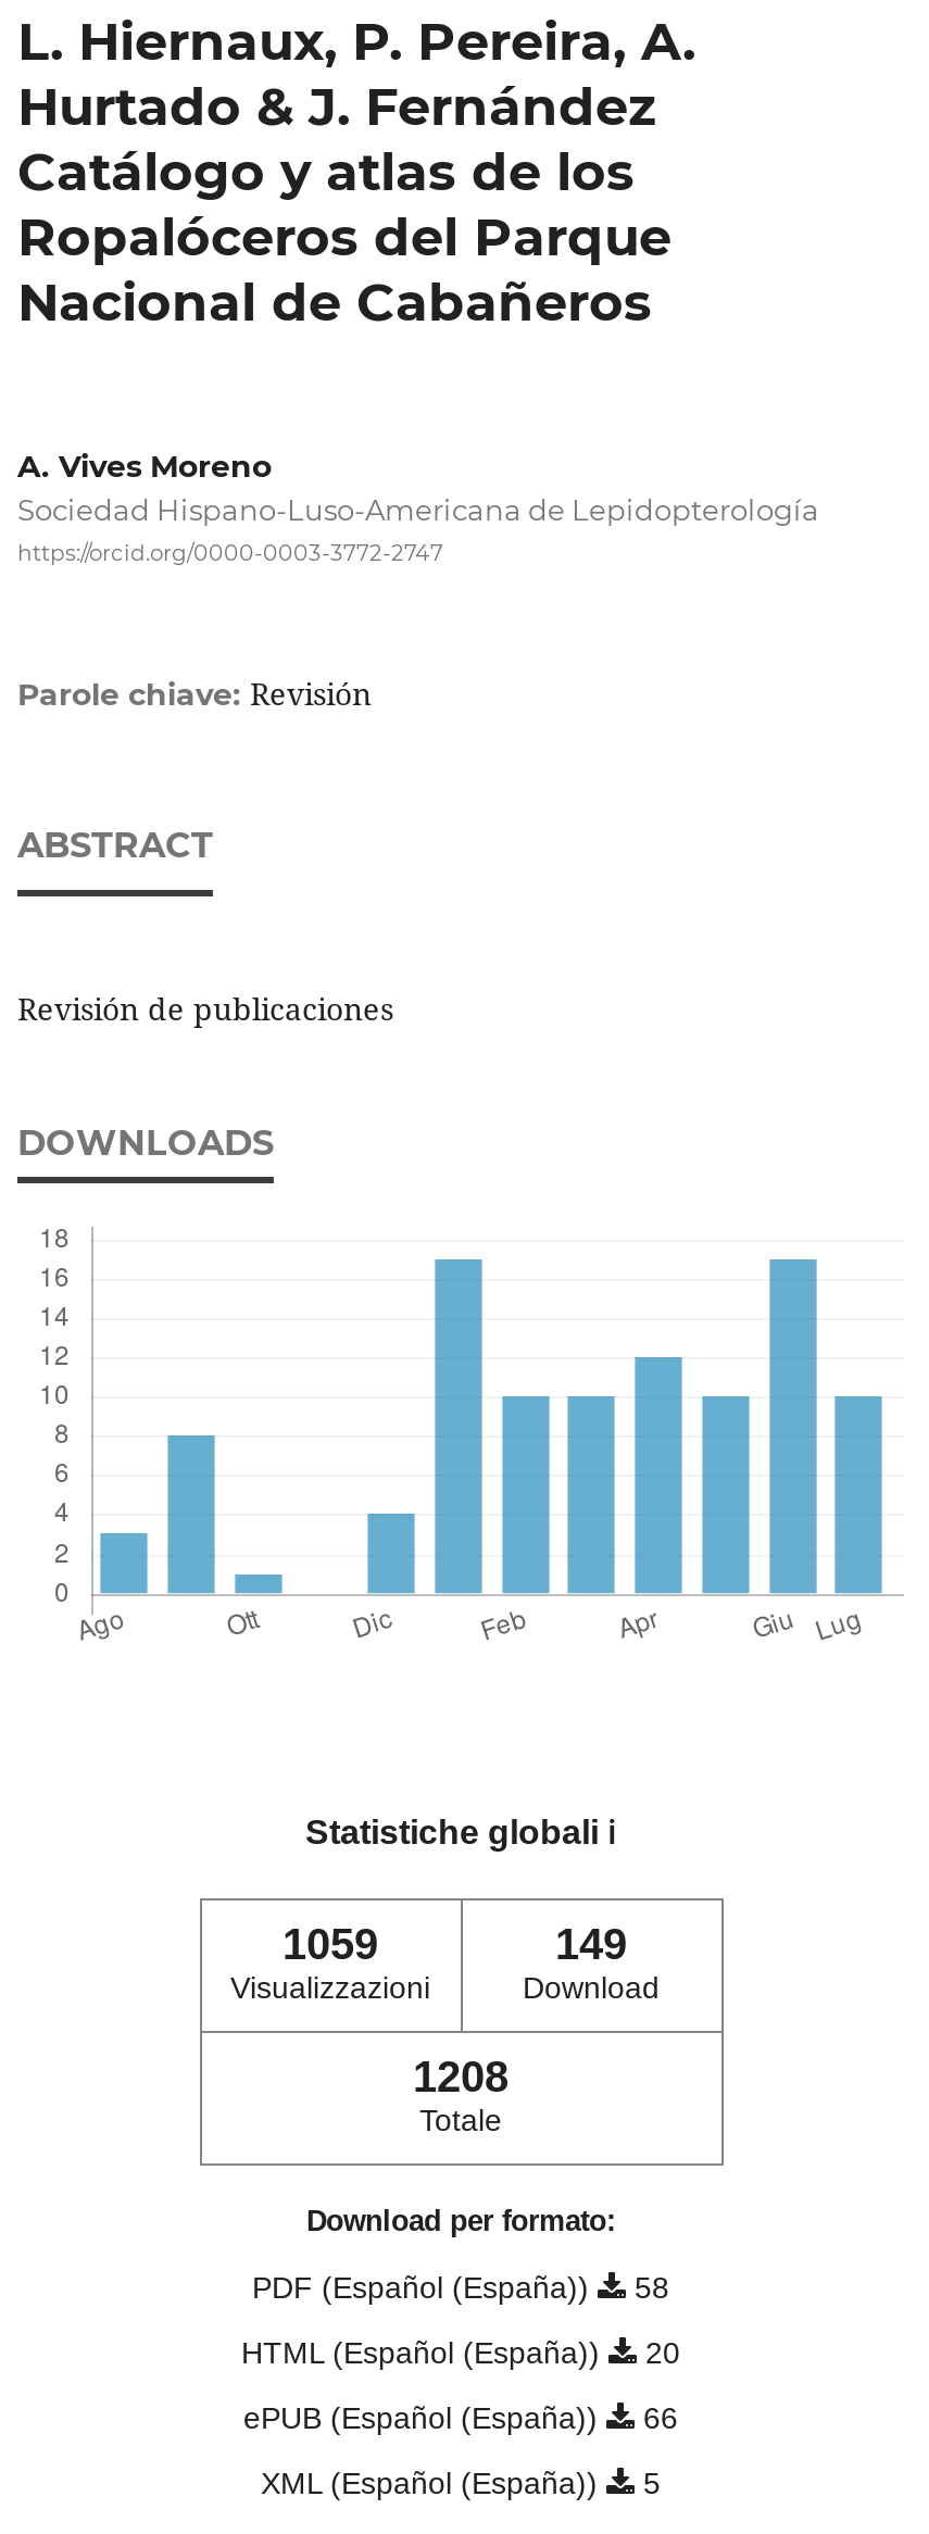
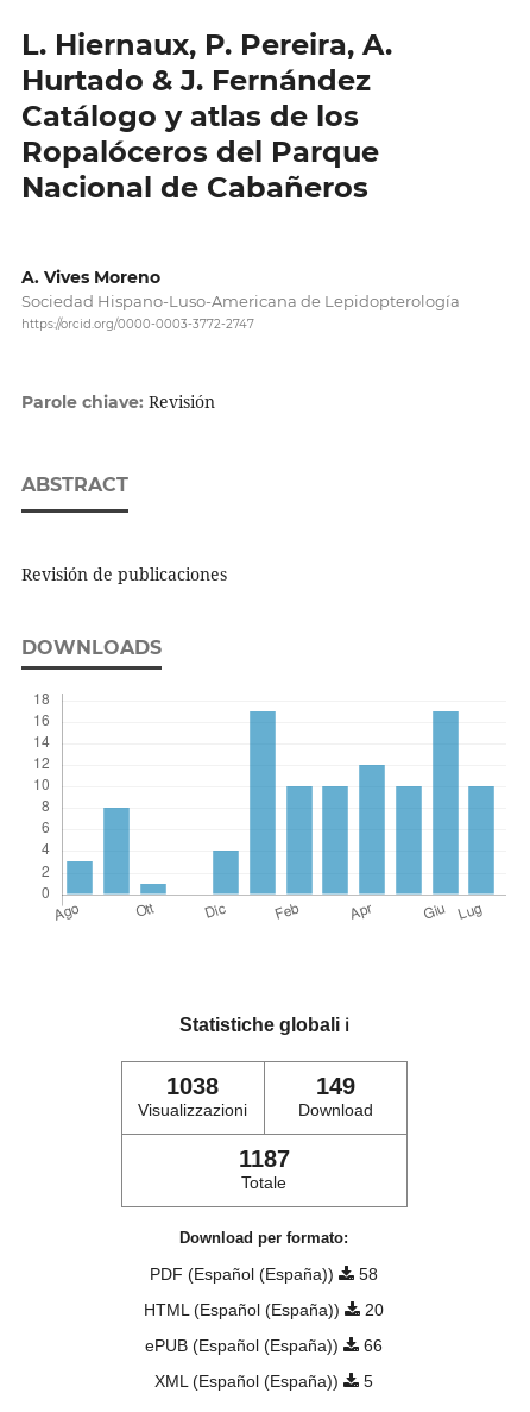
[283,1921,378,1969] 1059 -> [166,1073,219,1100] 1038
[413,2053,509,2101] 1208 -> [238,1146,289,1172] 1187

